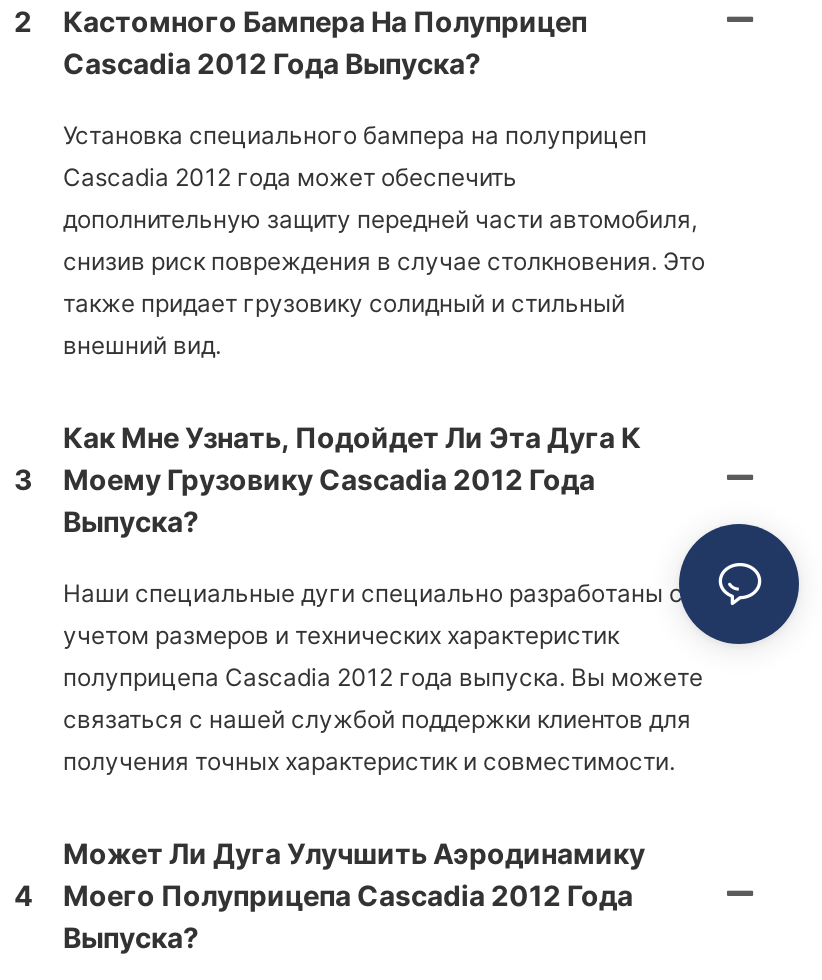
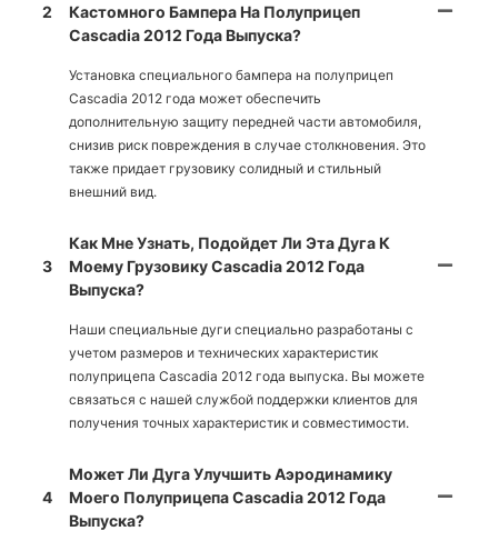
[677,522,803,648] [image] -> none

